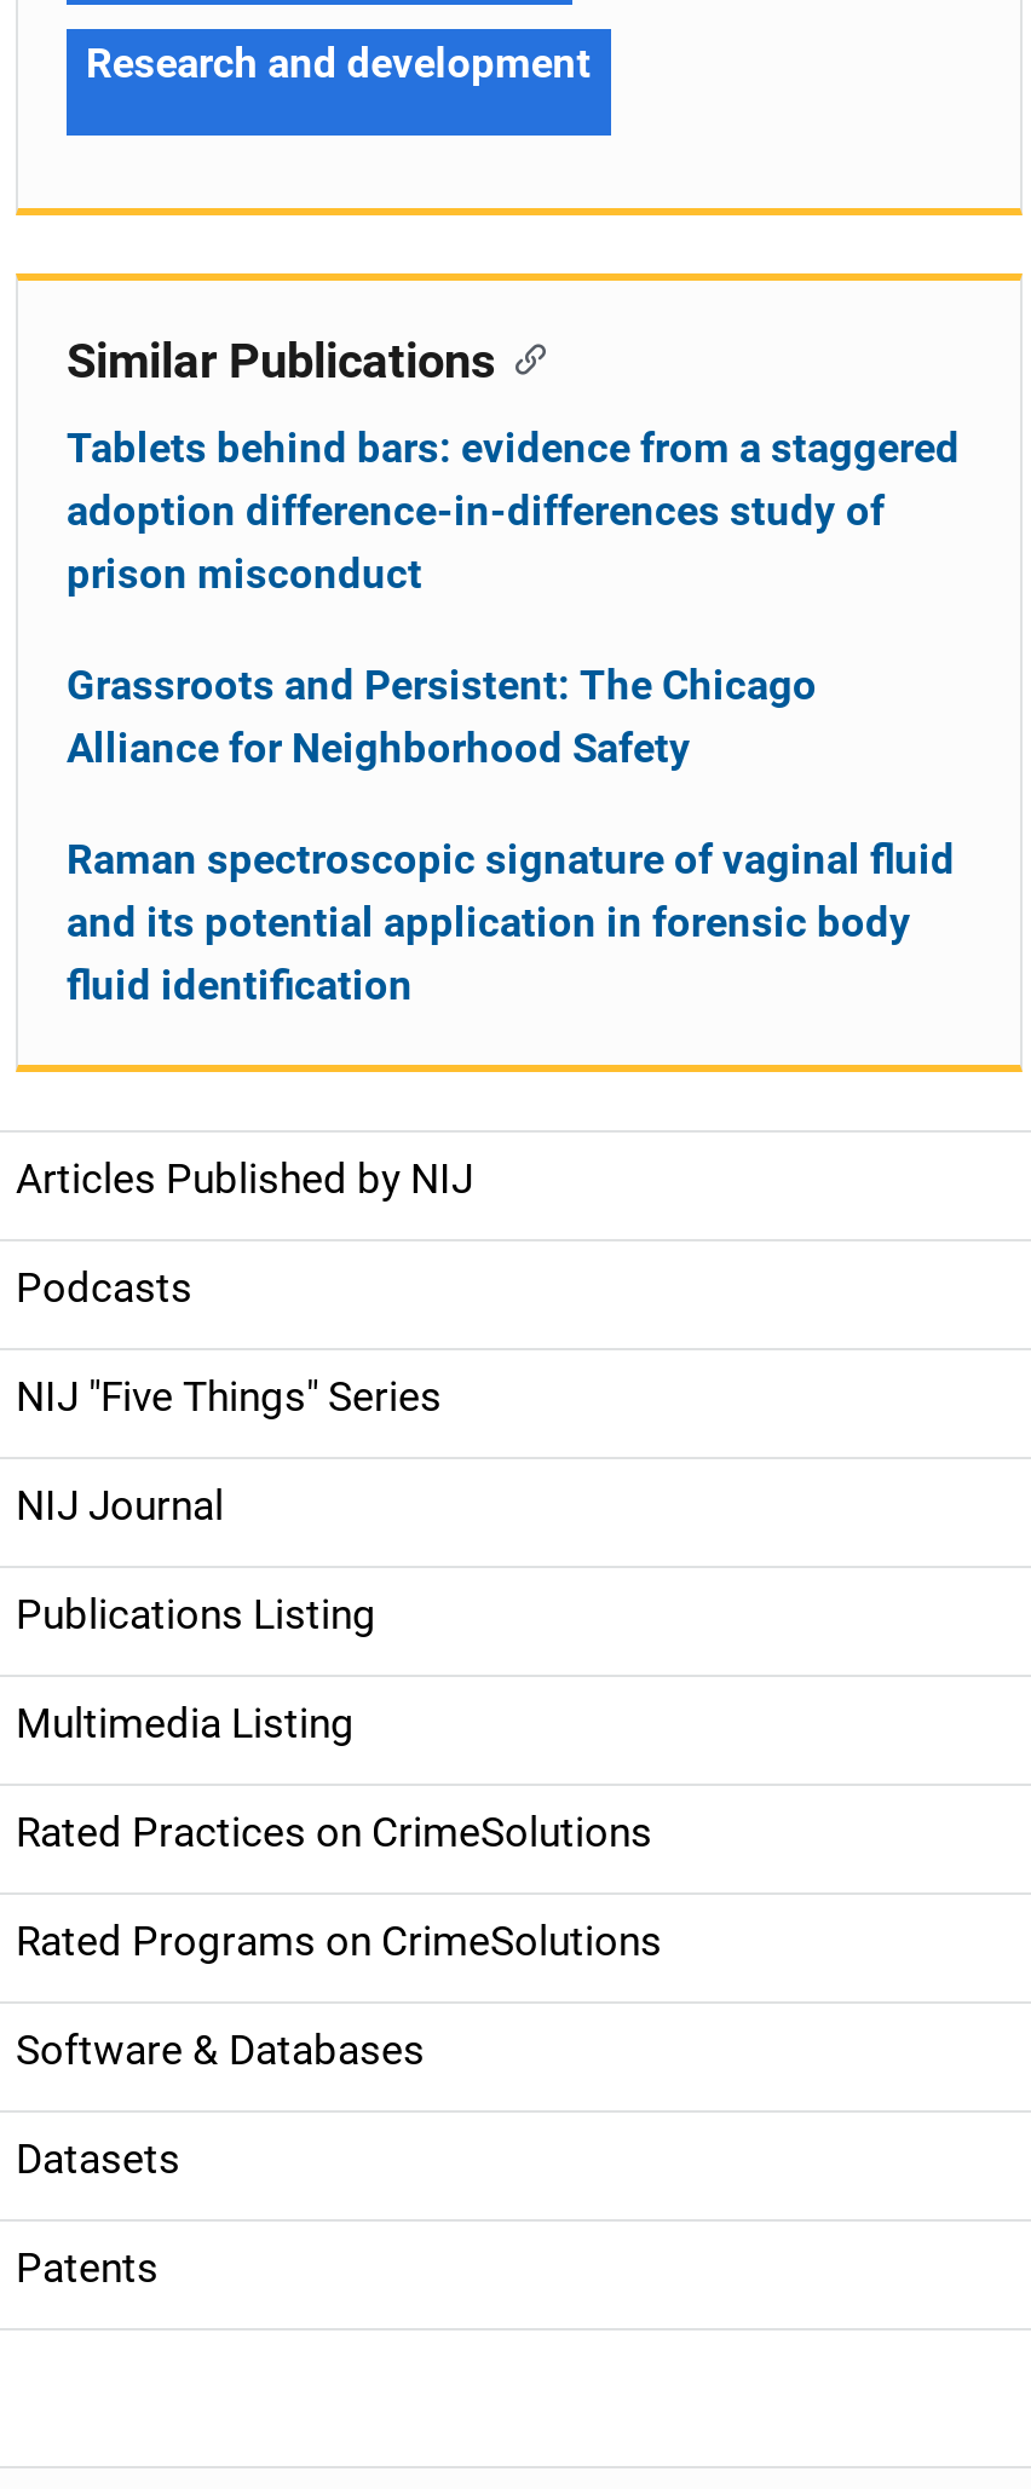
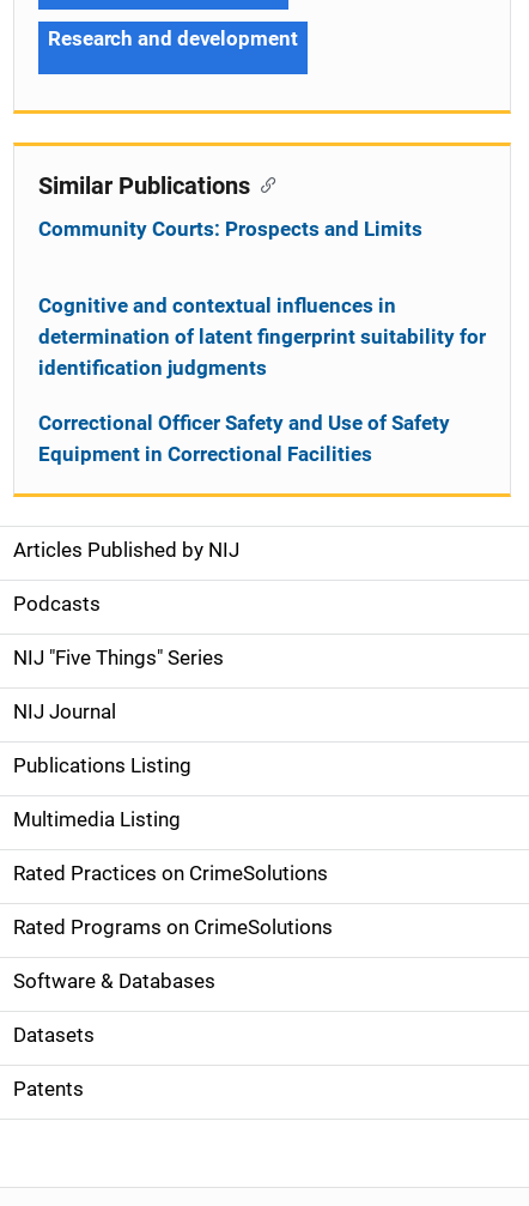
[67,424,960,598] Tablets behind bars: evidence from a staggered | adoption difference-in-differences study of | prison misconduct -> [38,217,422,241] Community Courts: Prospects and Limits
[67,661,817,772] Grassroots and Persistent: The Chicago | Alliance for Neighborhood Safety -> [38,293,486,380] Cognitive and contextual influences in | determination of latent fingerprint suitability for | identification judgments
[67,835,955,1009] Raman spectroscopic signature of vaginal fluid | and its potential application in forensic body | fluid identification -> [38,411,450,466] Correctional Officer Safety and Use of Safety | Equipment in Correctional Facilities

